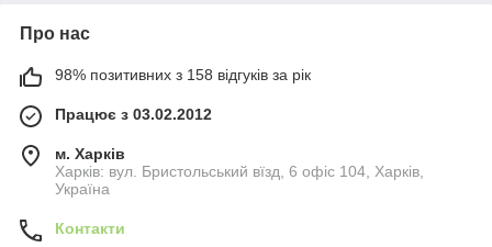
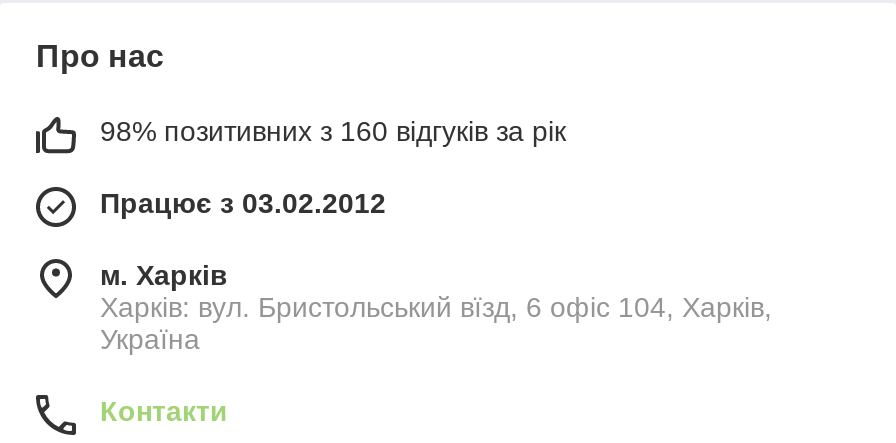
[55,66,311,84] 98% позитивних з 158 відгуків за рік -> [100,116,566,148] 98% позитивних з 160 відгуків за рік

